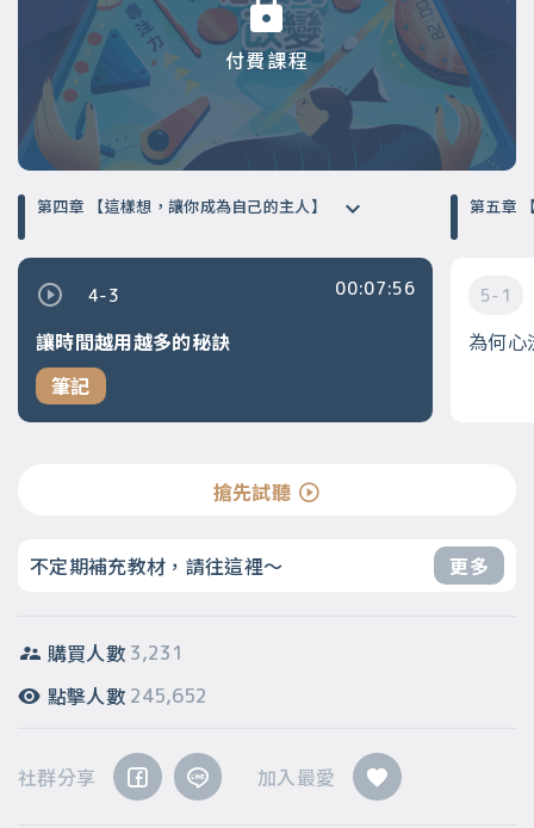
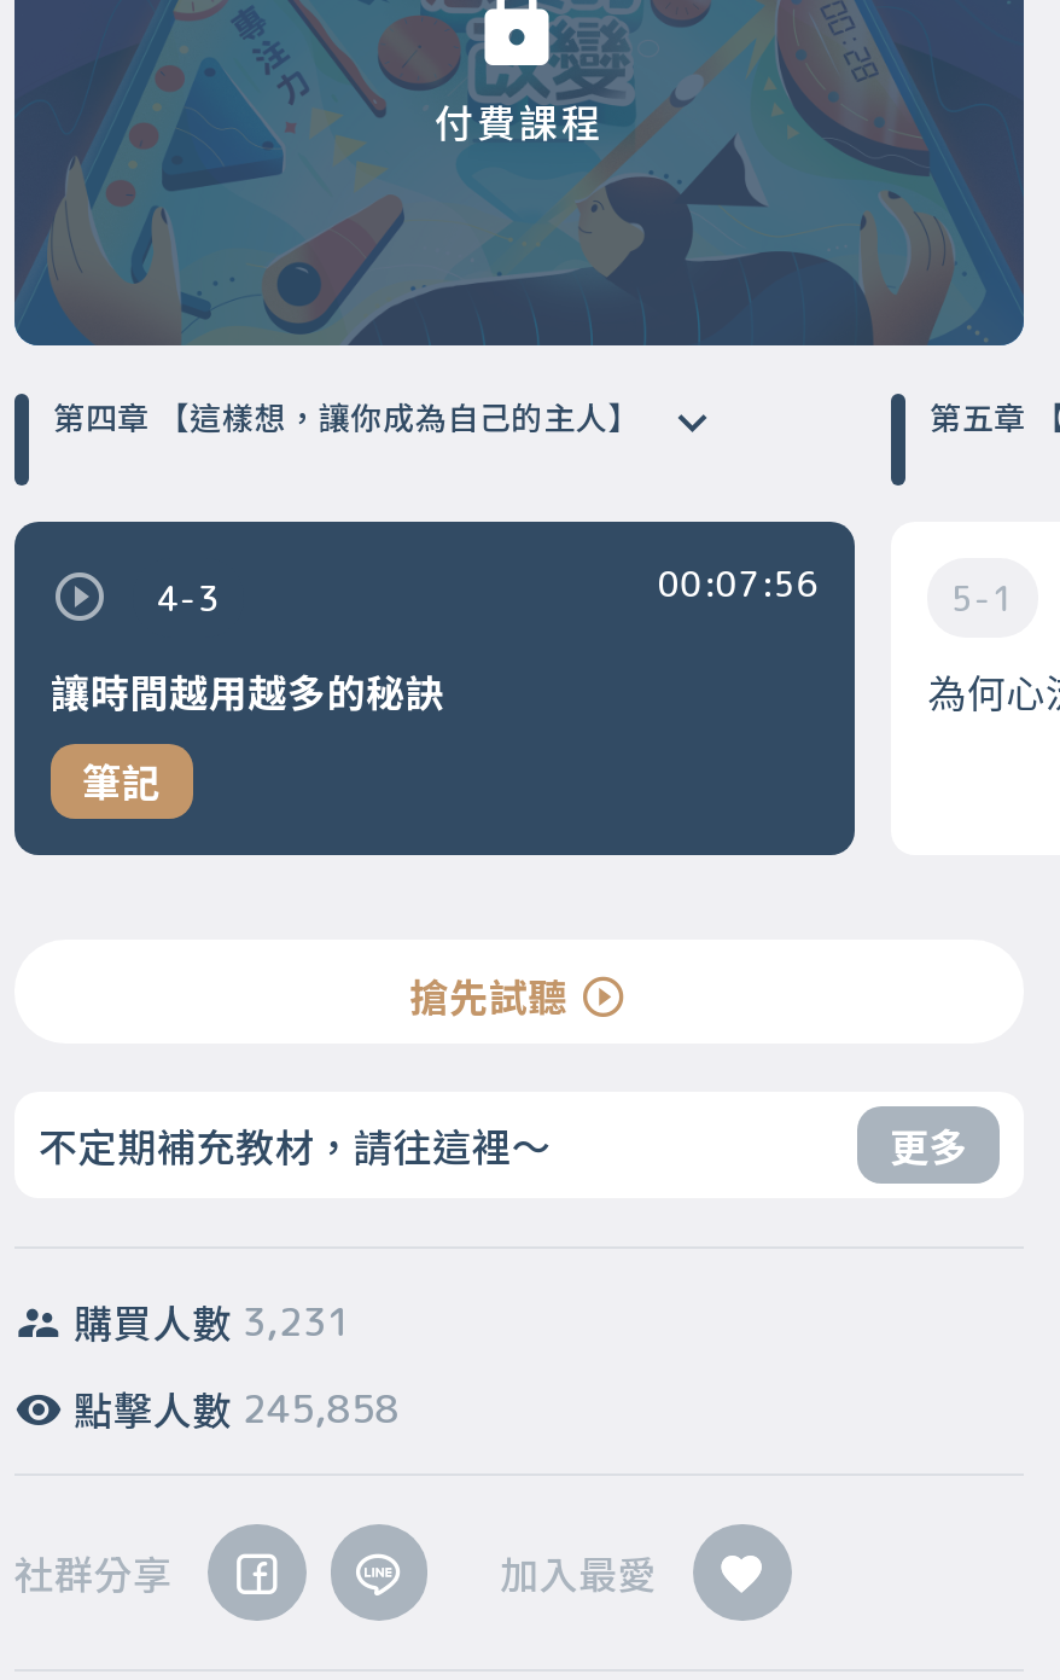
[47,681,208,710] 點擊人數 245,652 -> [74,1380,399,1438] 點擊人數 245,858

